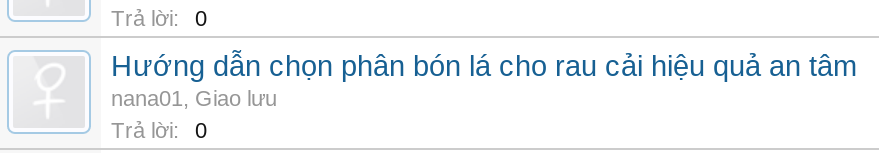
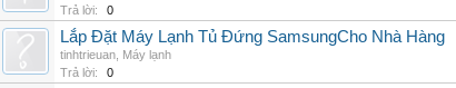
[111,50,859,110] Hướng dẫn chọn phân bón lá cho rau cải hiệu quả an tâm | nana01, Giao lưu -> [60,28,445,61] Lắp Đặt Máy Lạnh Tủ Đứng SamsungCho Nhà Hàng | tinhtrieuan, Máy lạnh

